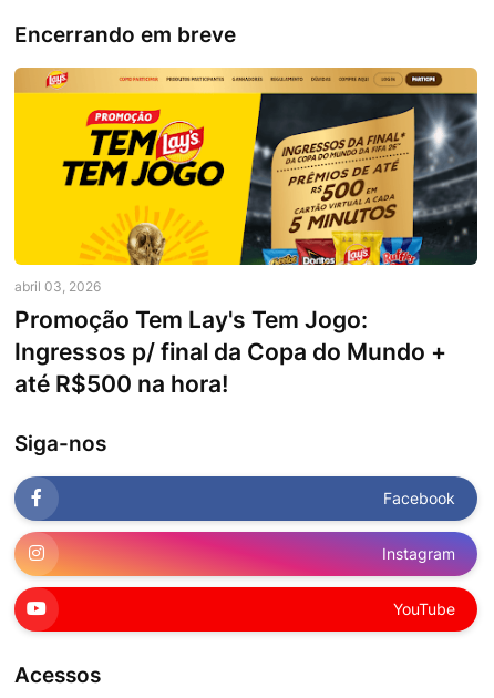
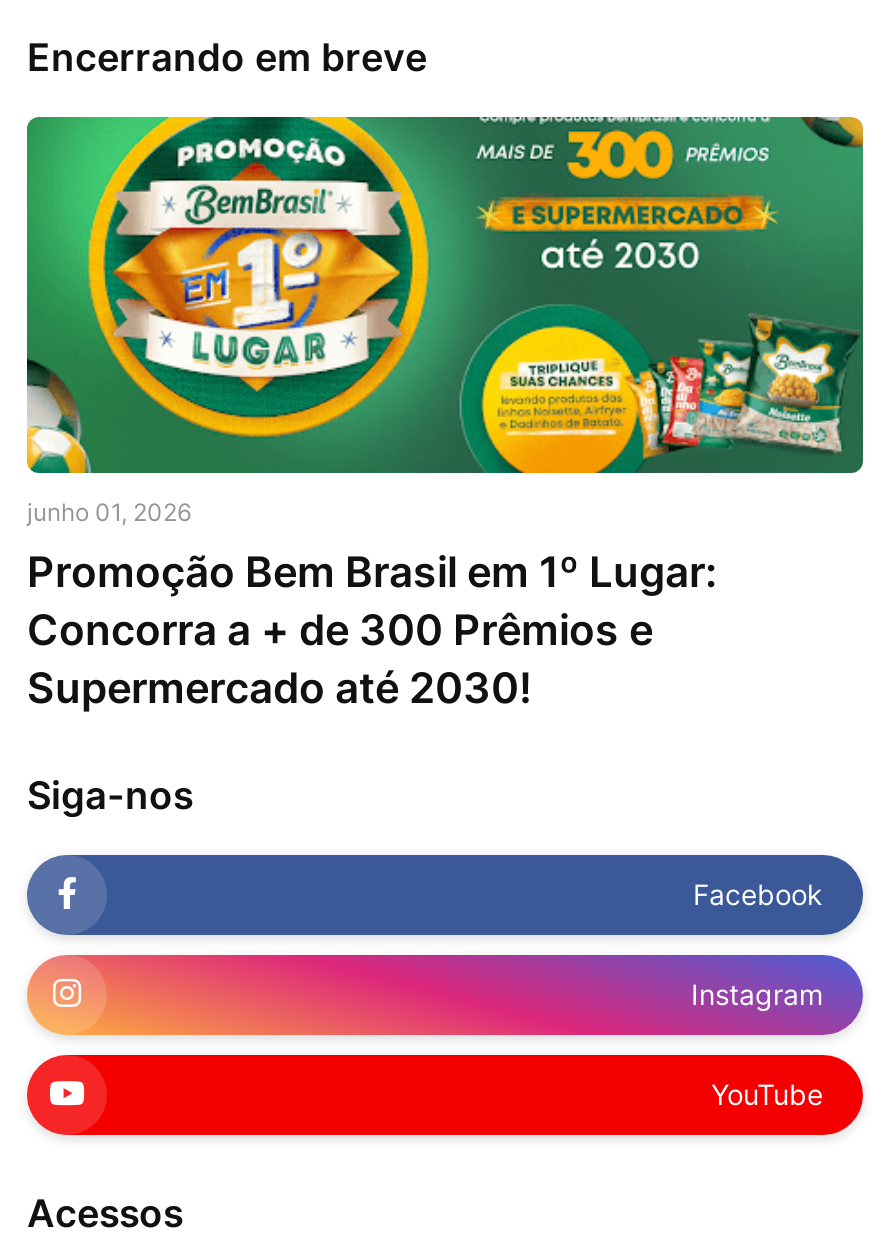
[13,66,478,398] [image] | abril 03, 2026 | Promoção Tem Lay's Tem Jogo: | Ingressos p/ final da Copa do Mundo + | até R$500 na hora! -> [25,115,865,713] [image] | junho 01, 2026 | Promoção Bem Brasil em 1º Lugar: | Concorra a + de 300 Prêmios e | Supermercado até 2030!

